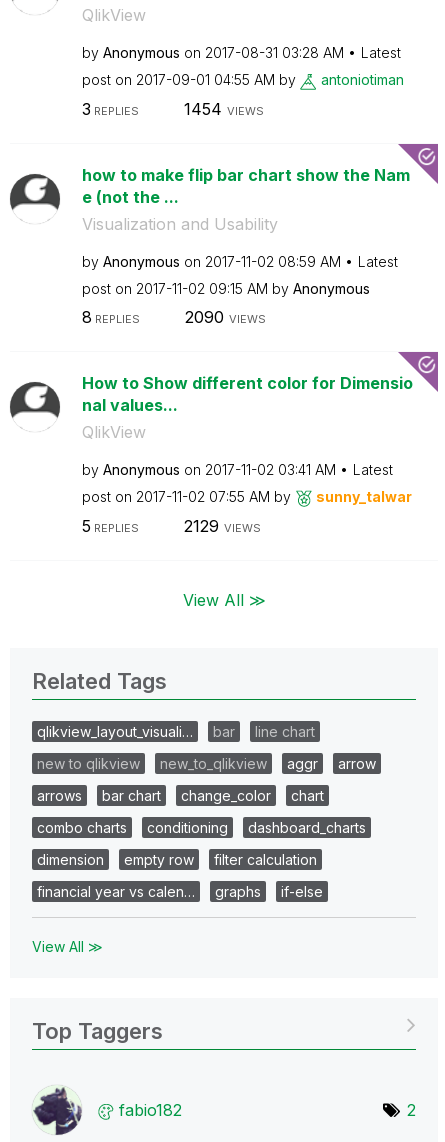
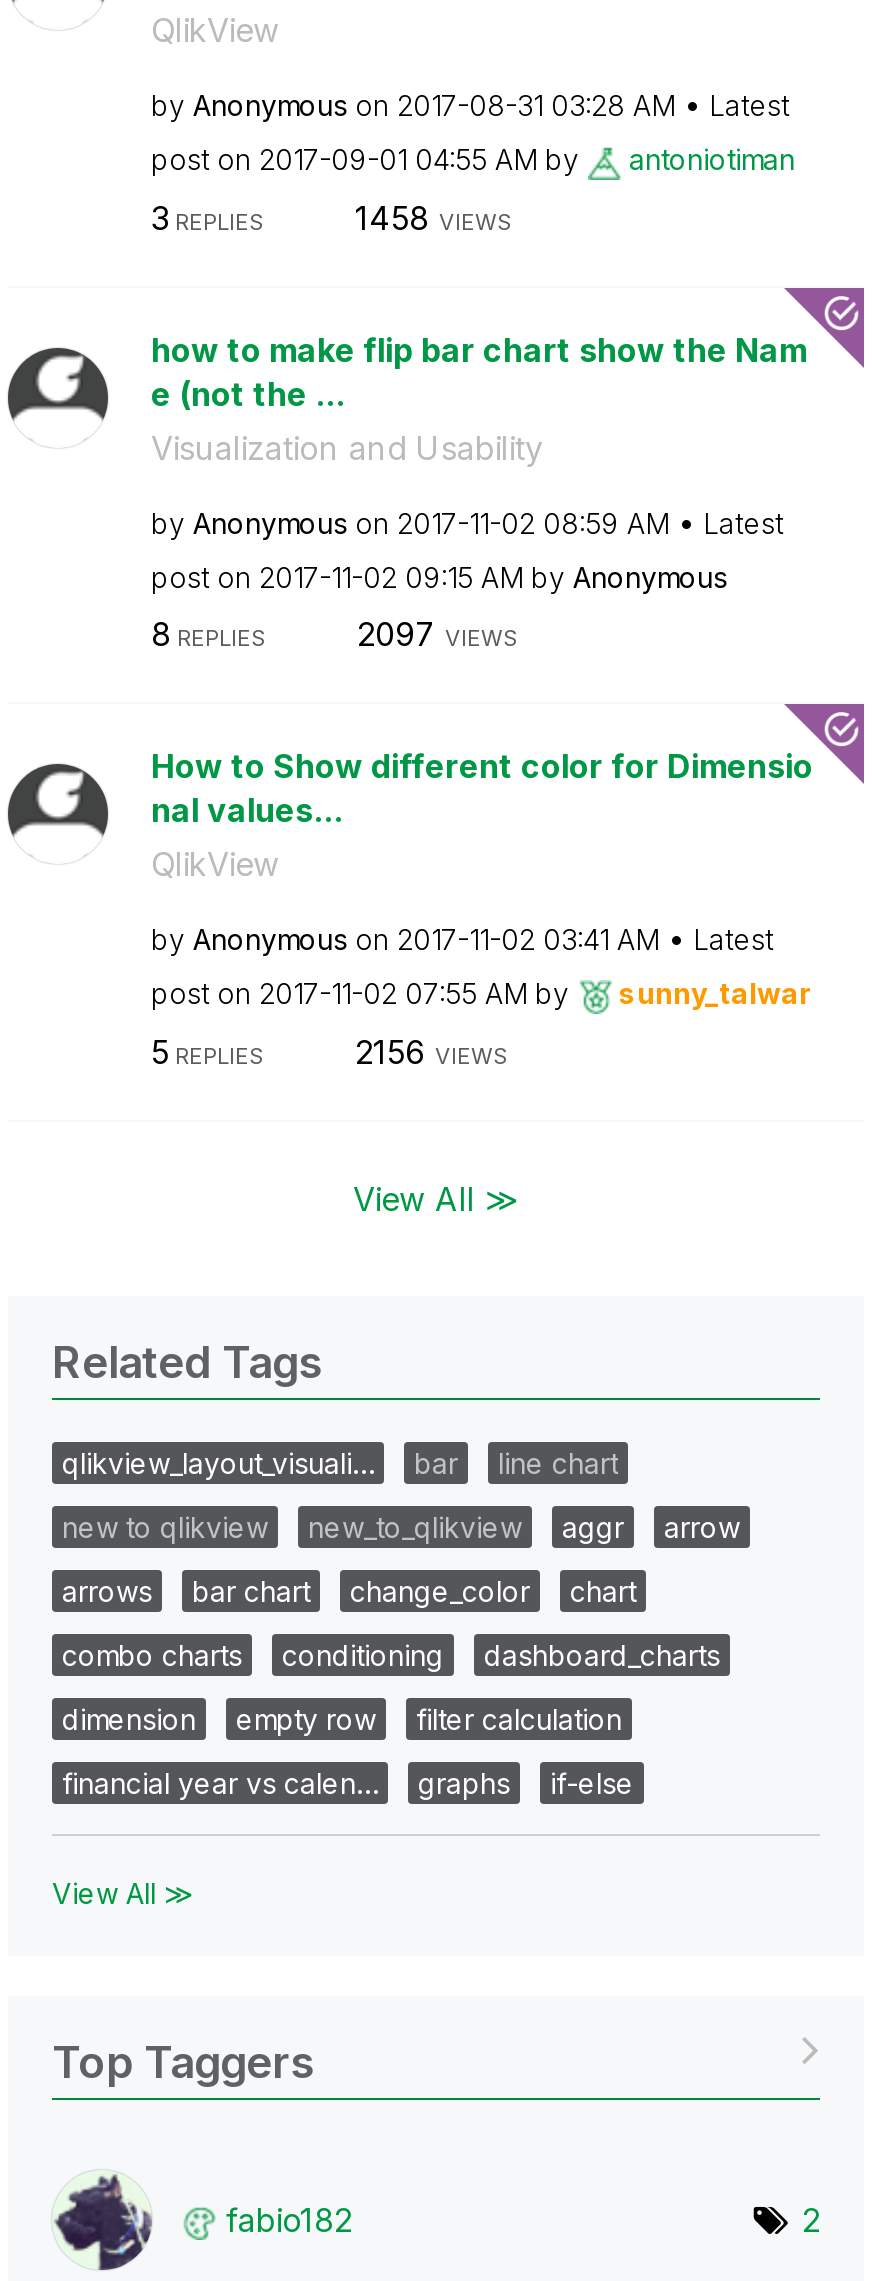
[183,98,263,118] 1454 VIEWS -> [355,197,513,237] 1458 VIEWS
[184,307,265,327] 2090 VIEWS -> [357,614,519,654] 2097 VIEWS
[183,515,260,535] 2129 VIEWS -> [355,1031,509,1071] 2156 VIEWS

